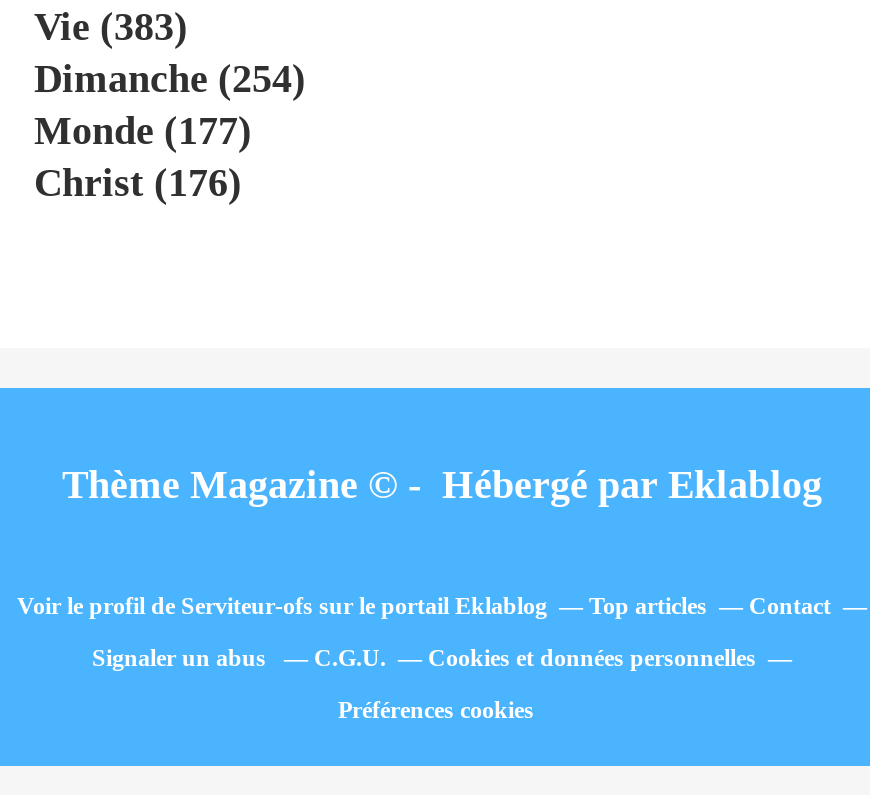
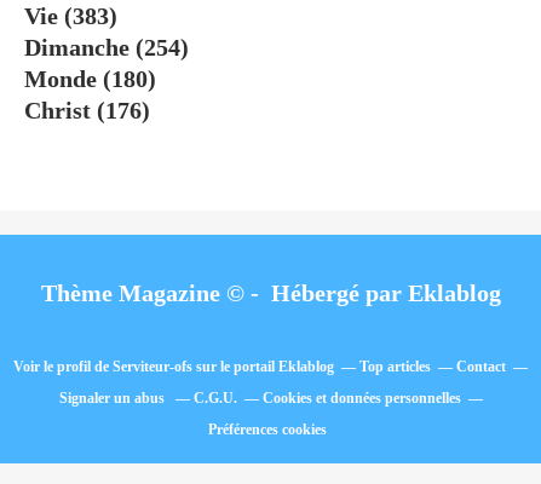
[34,108,252,152] Monde (177) -> [24,65,156,92] Monde (180)

